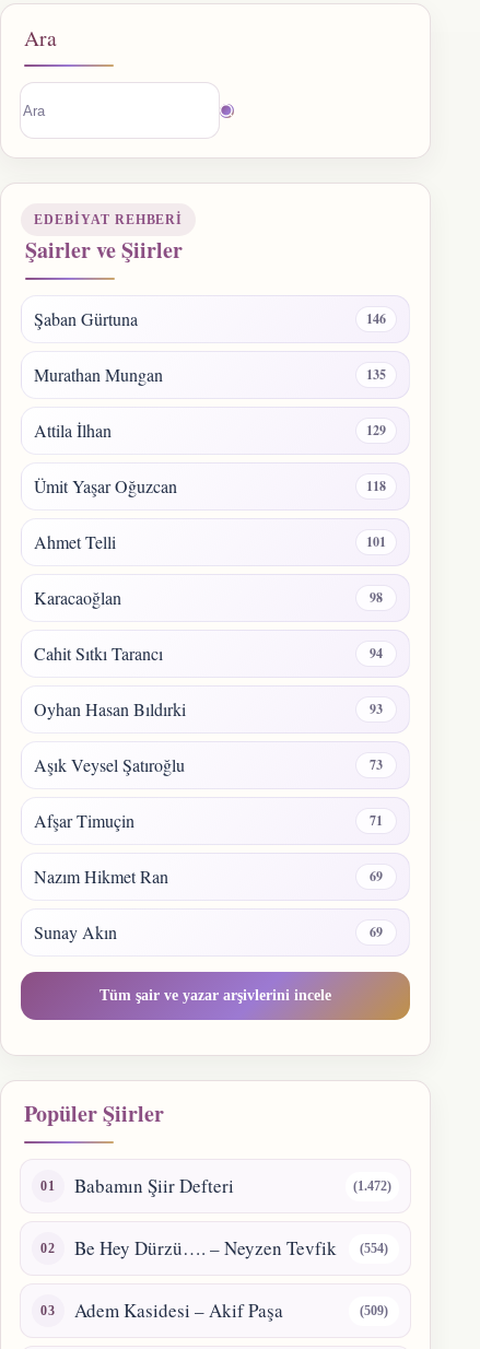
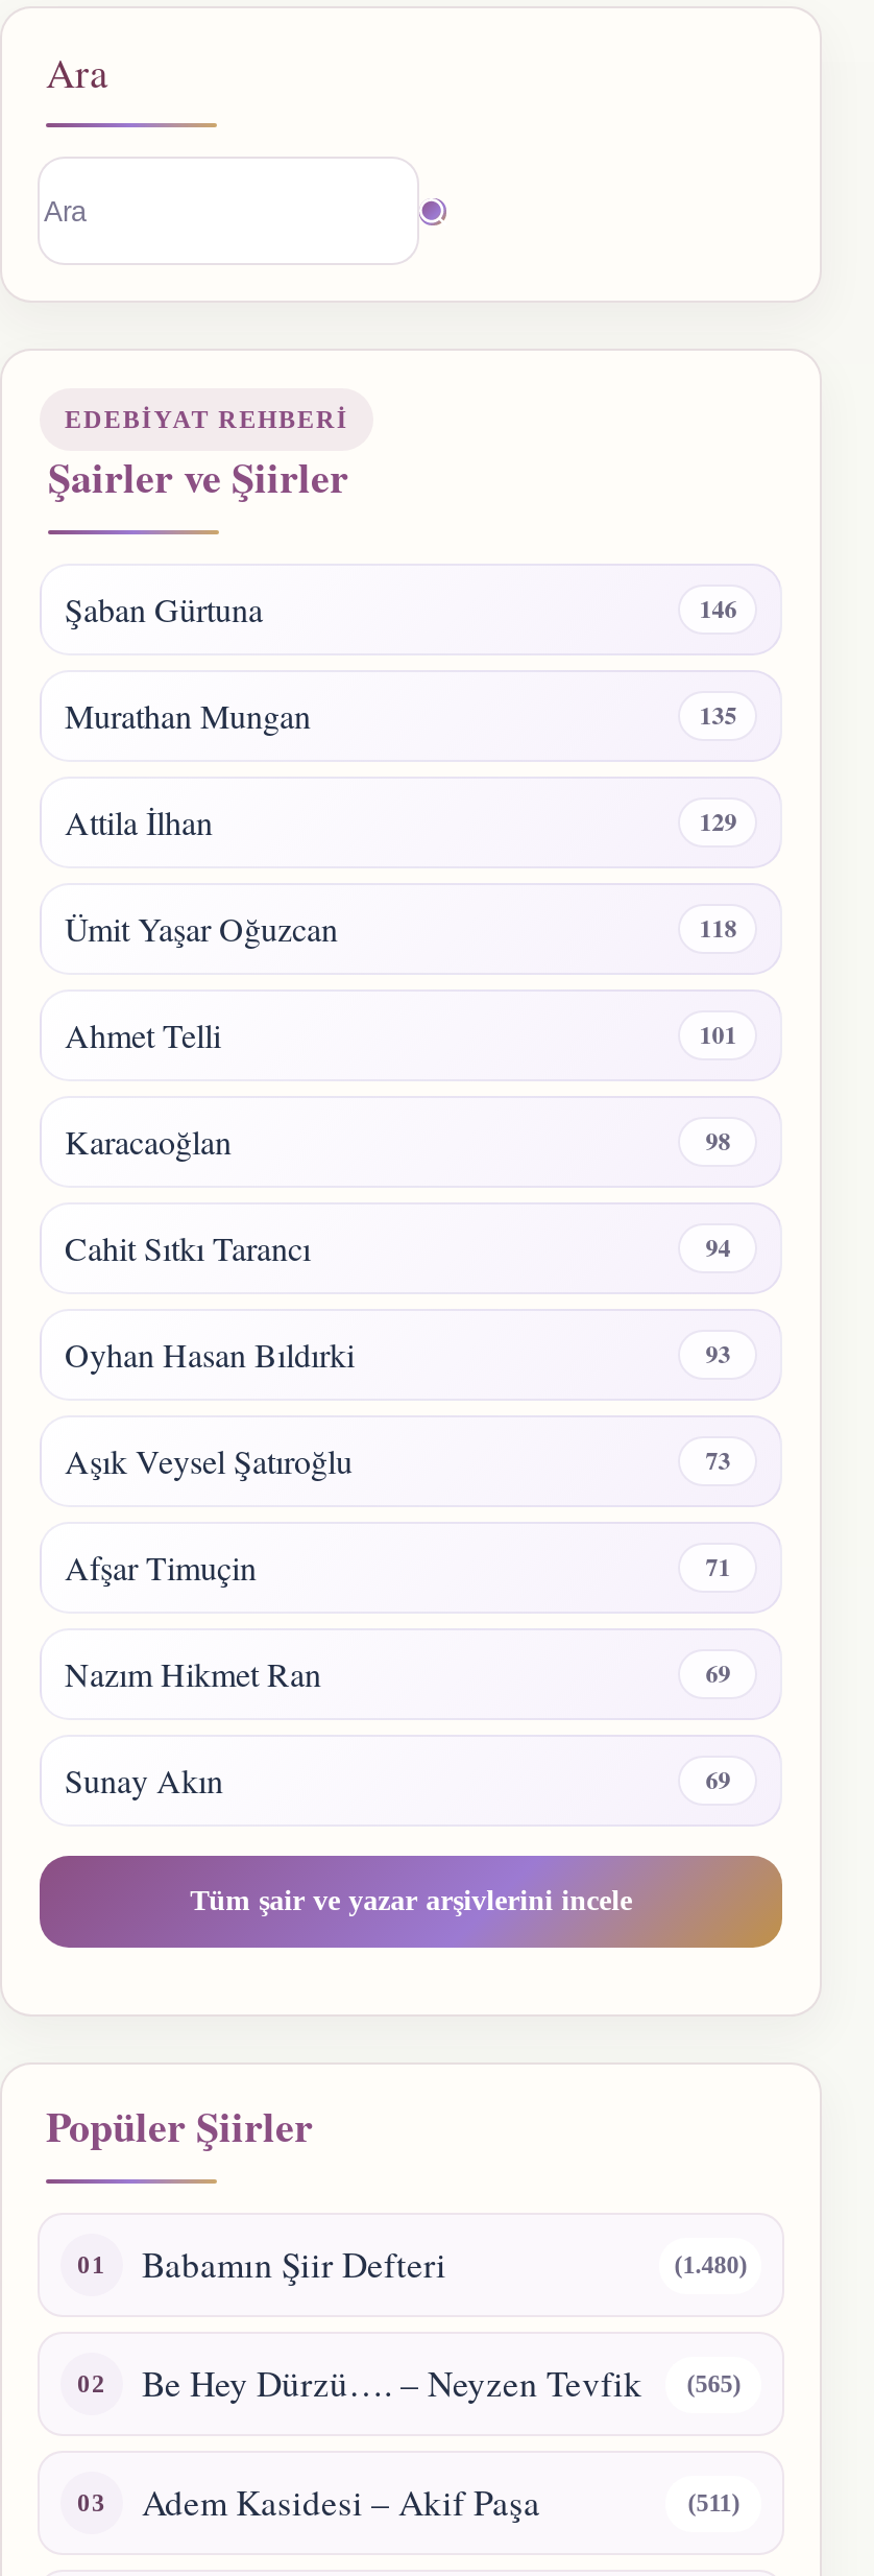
[353,1178,392,1194] (1.472) -> [674,2250,747,2279] (1.480)
[74,1236,388,1261] Be Hey Dürzü…. – Neyzen Tevfik (554) -> [142,2360,741,2408] Be Hey Dürzü…. – Neyzen Tevfik (565)
[360,1303,388,1318] (509) -> [688,2488,740,2517] (511)

